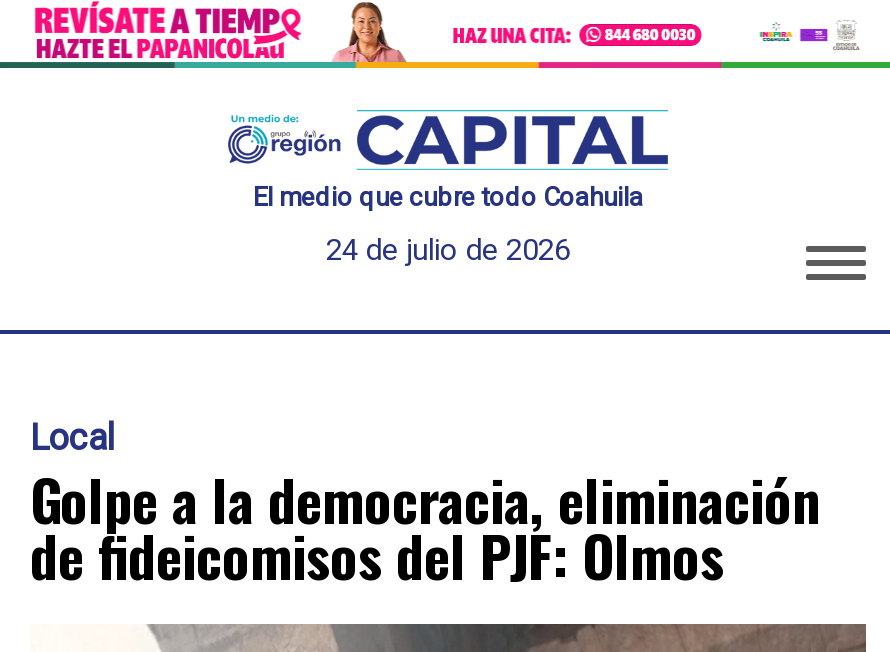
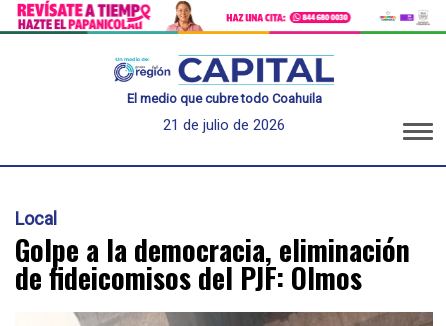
[326,232,570,268] 24 de julio de 2026 -> [163,116,285,134] 21 de julio de 2026

